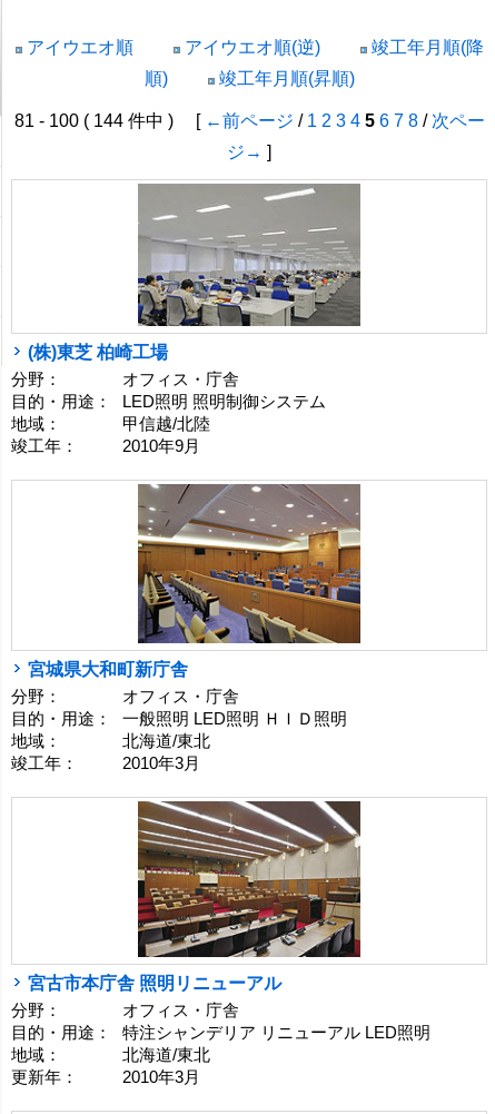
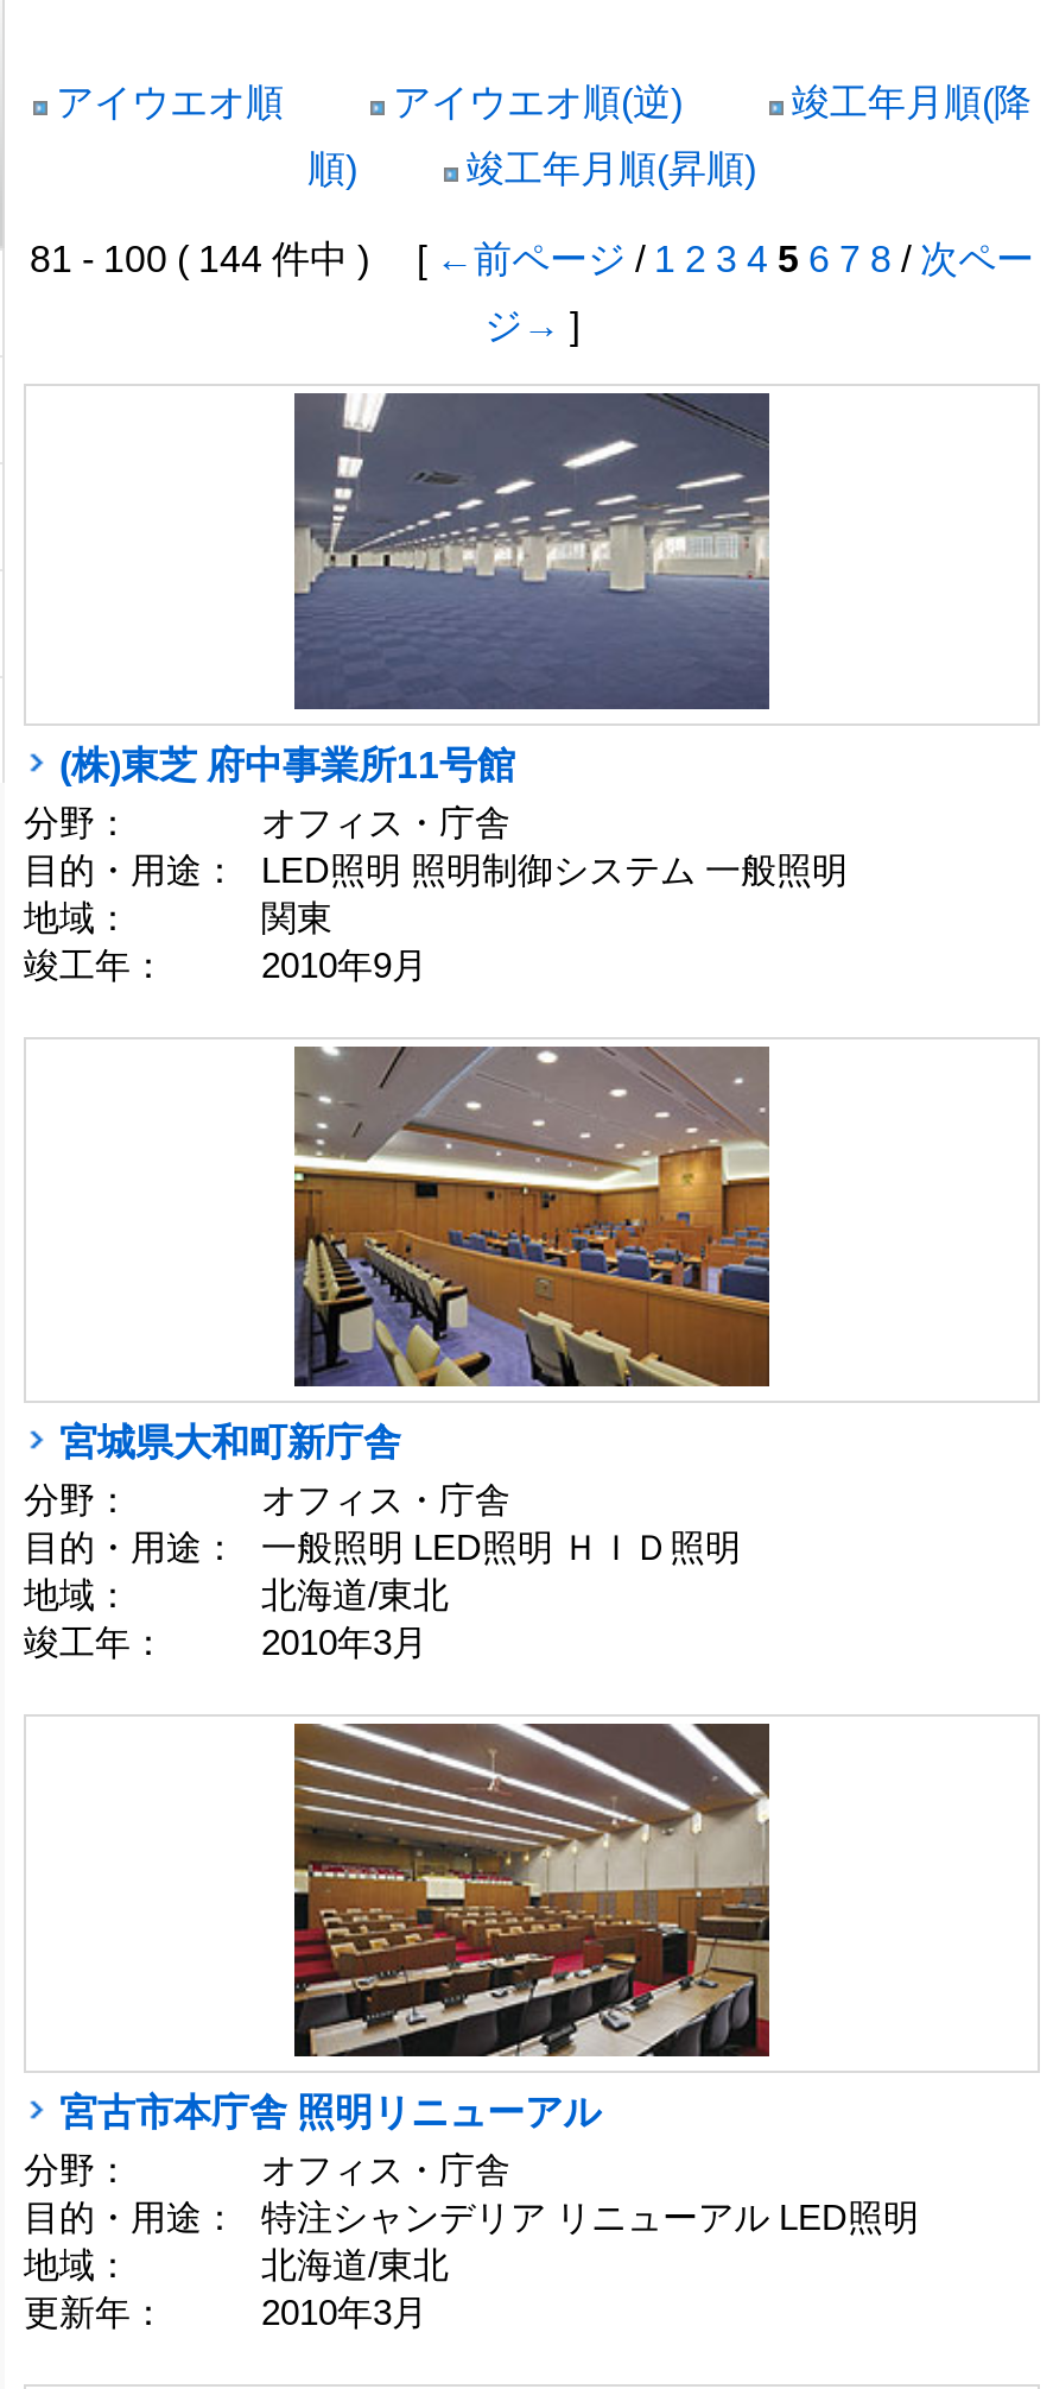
[28,184,362,361] [image] | (株)東芝 柏崎工場 -> [59,393,769,784] [image] | (株)東芝 府中事業所11号館
[122,393,326,410] LED照明 照明制御システム -> [261,851,848,889] LED照明 照明制御システム 一般照明
[122,415,210,433] 甲信越/北陸 -> [261,898,332,936] 関東

